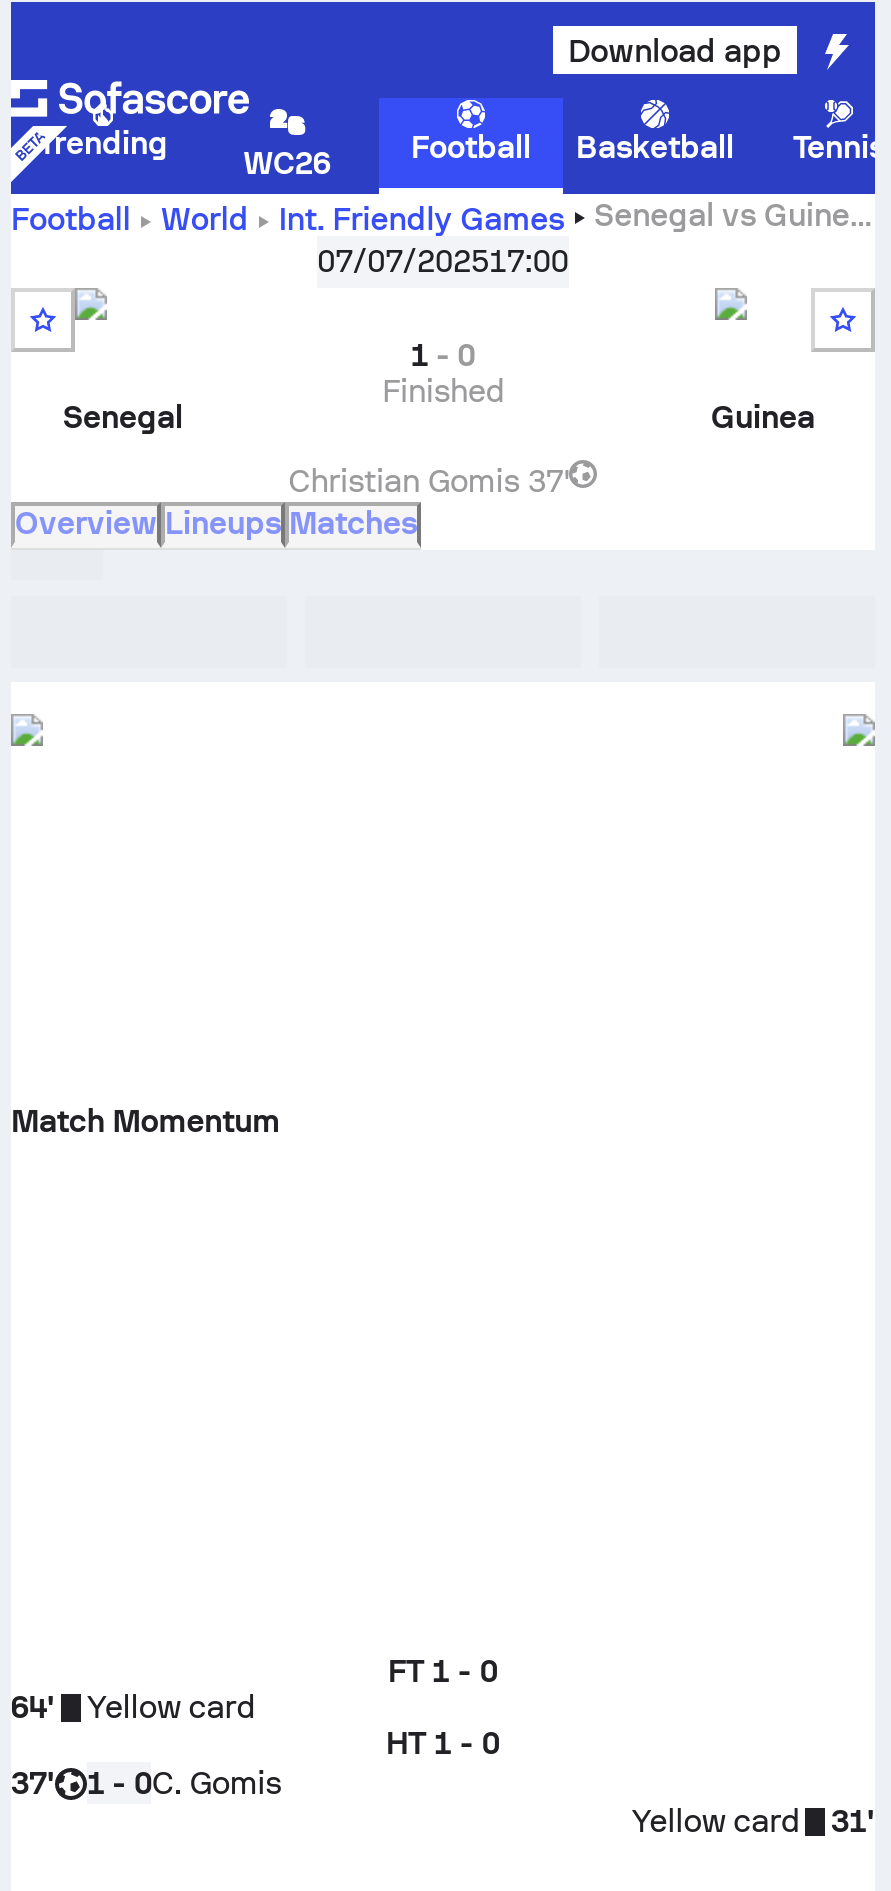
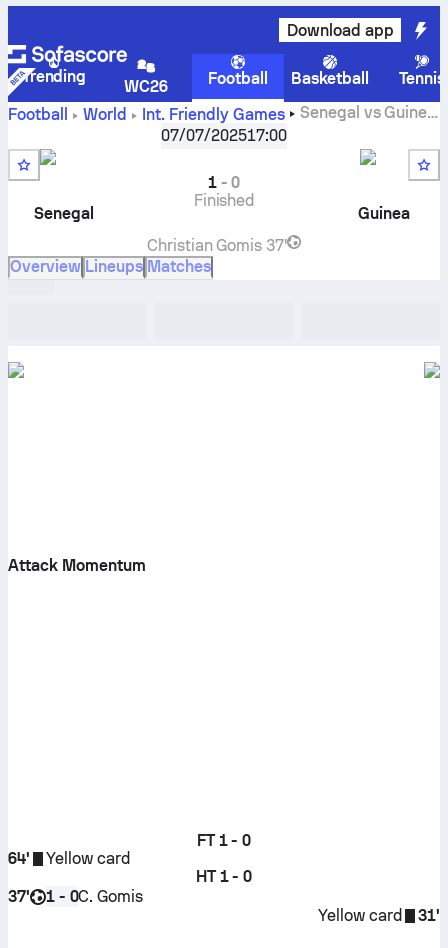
[11,1102,280,1140] Match Momentum -> [8,556,145,575] Attack Momentum

